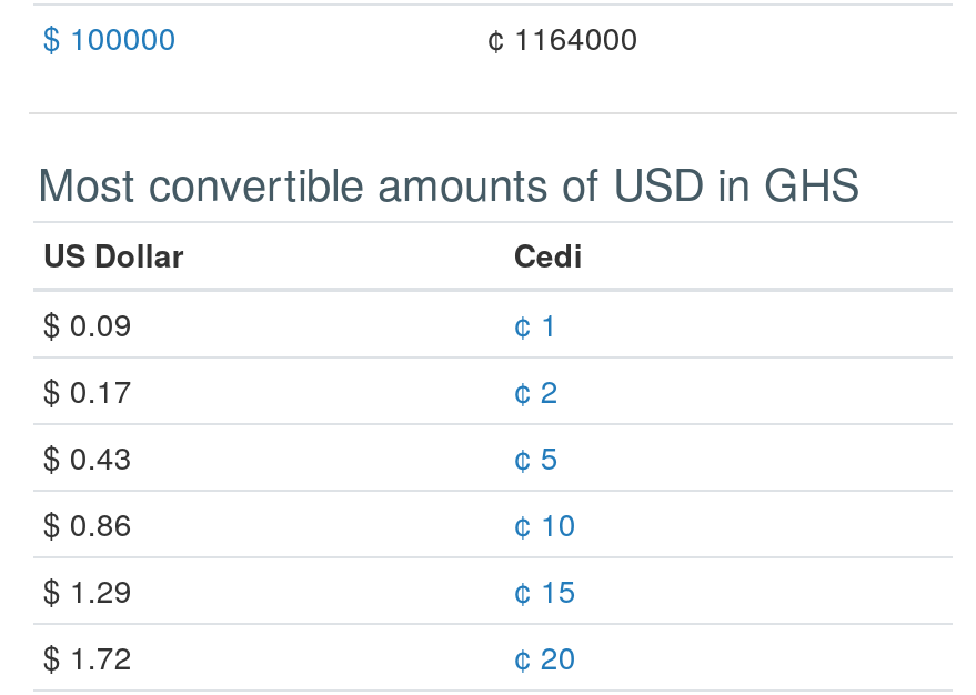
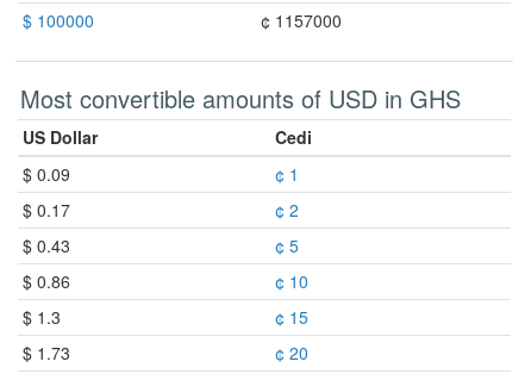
[487,14,638,59] ¢ 1164000 -> [261,8,342,32] ¢ 1157000
[43,568,132,612] $ 1.29 -> [23,305,61,329] $ 1.3
[43,634,132,679] $ 1.72 -> [23,341,71,365] $ 1.73

